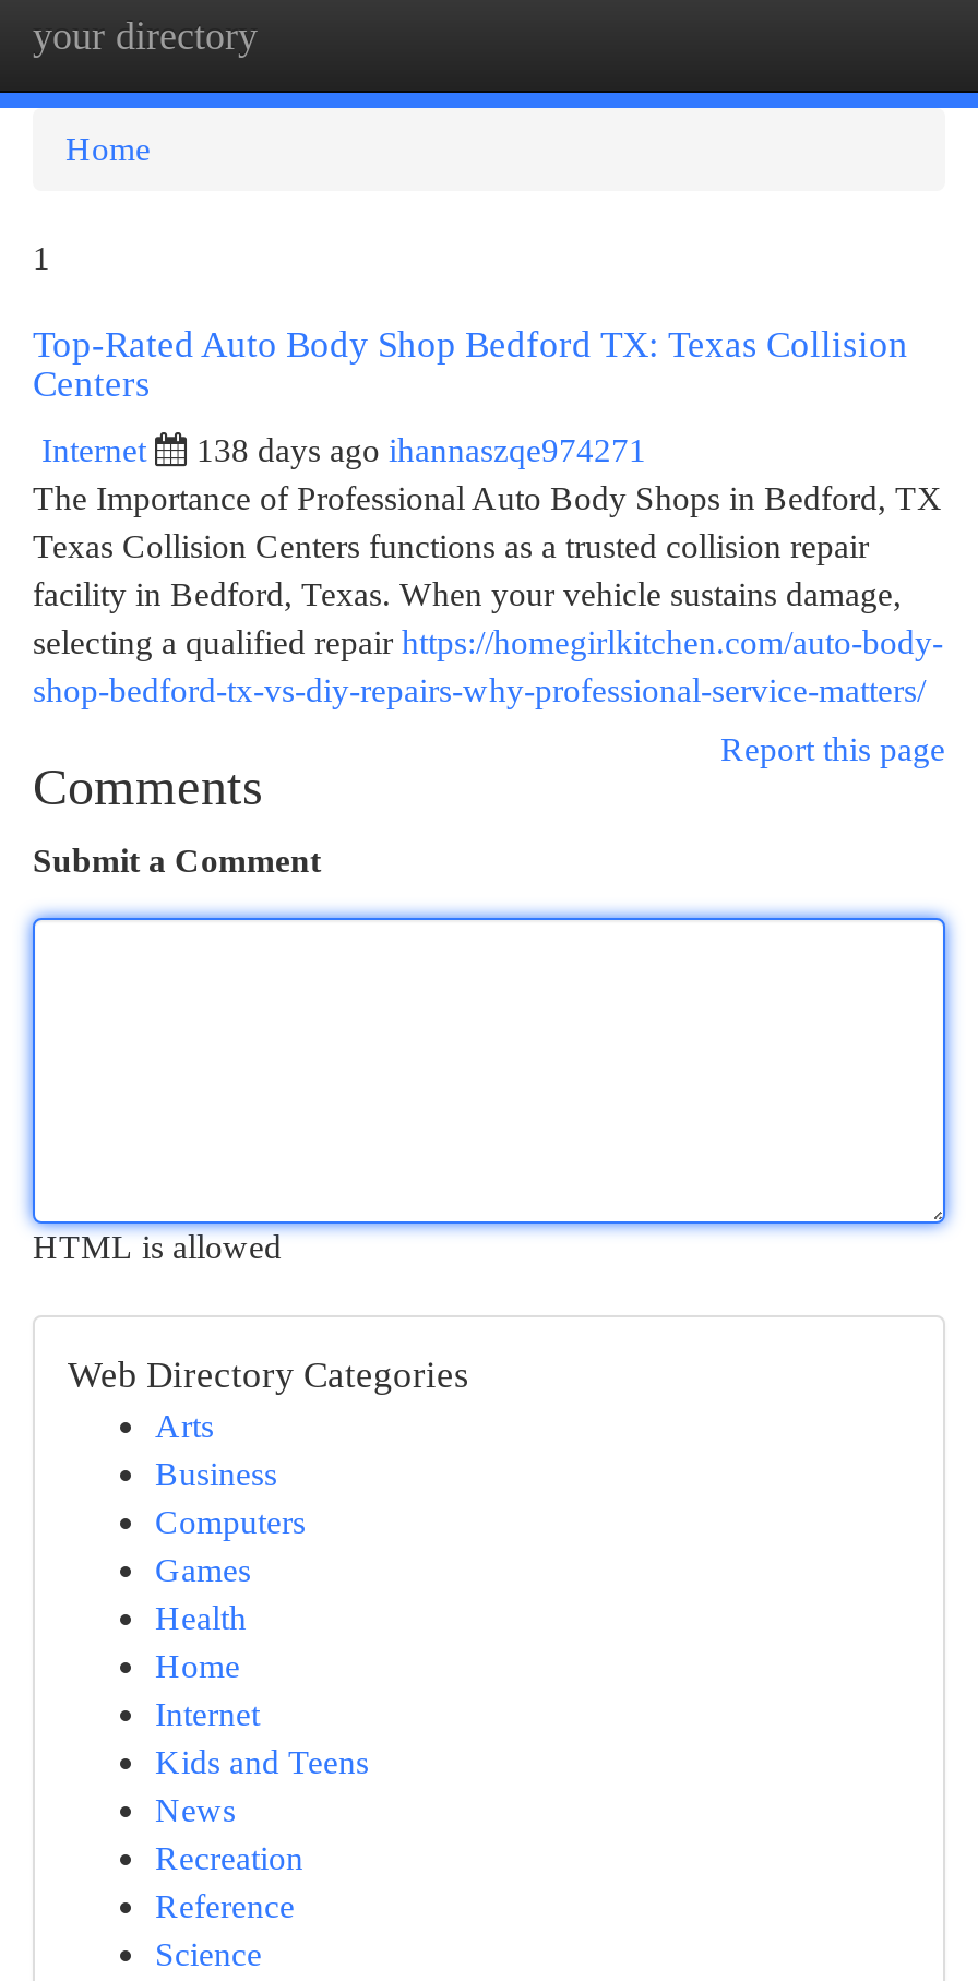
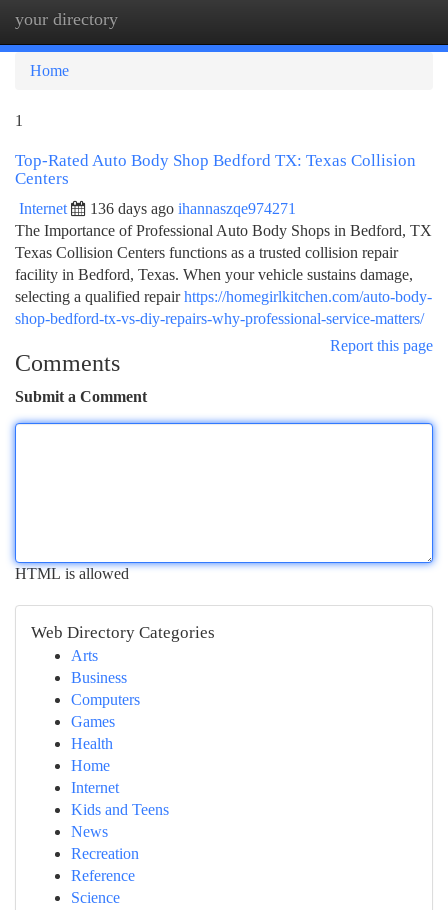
[196,431,646,468] 138 days ago ihannaszqe974271 -> [90,200,296,217] 136 days ago ihannaszqe974271

